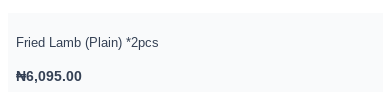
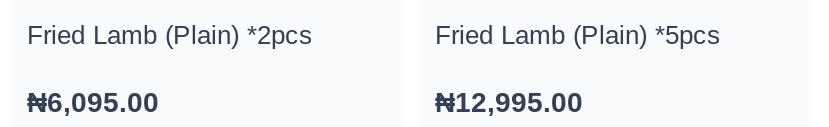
none -> [435,20,721,118] Fried Lamb (Plain) *5pcs | ₦12,995.00

